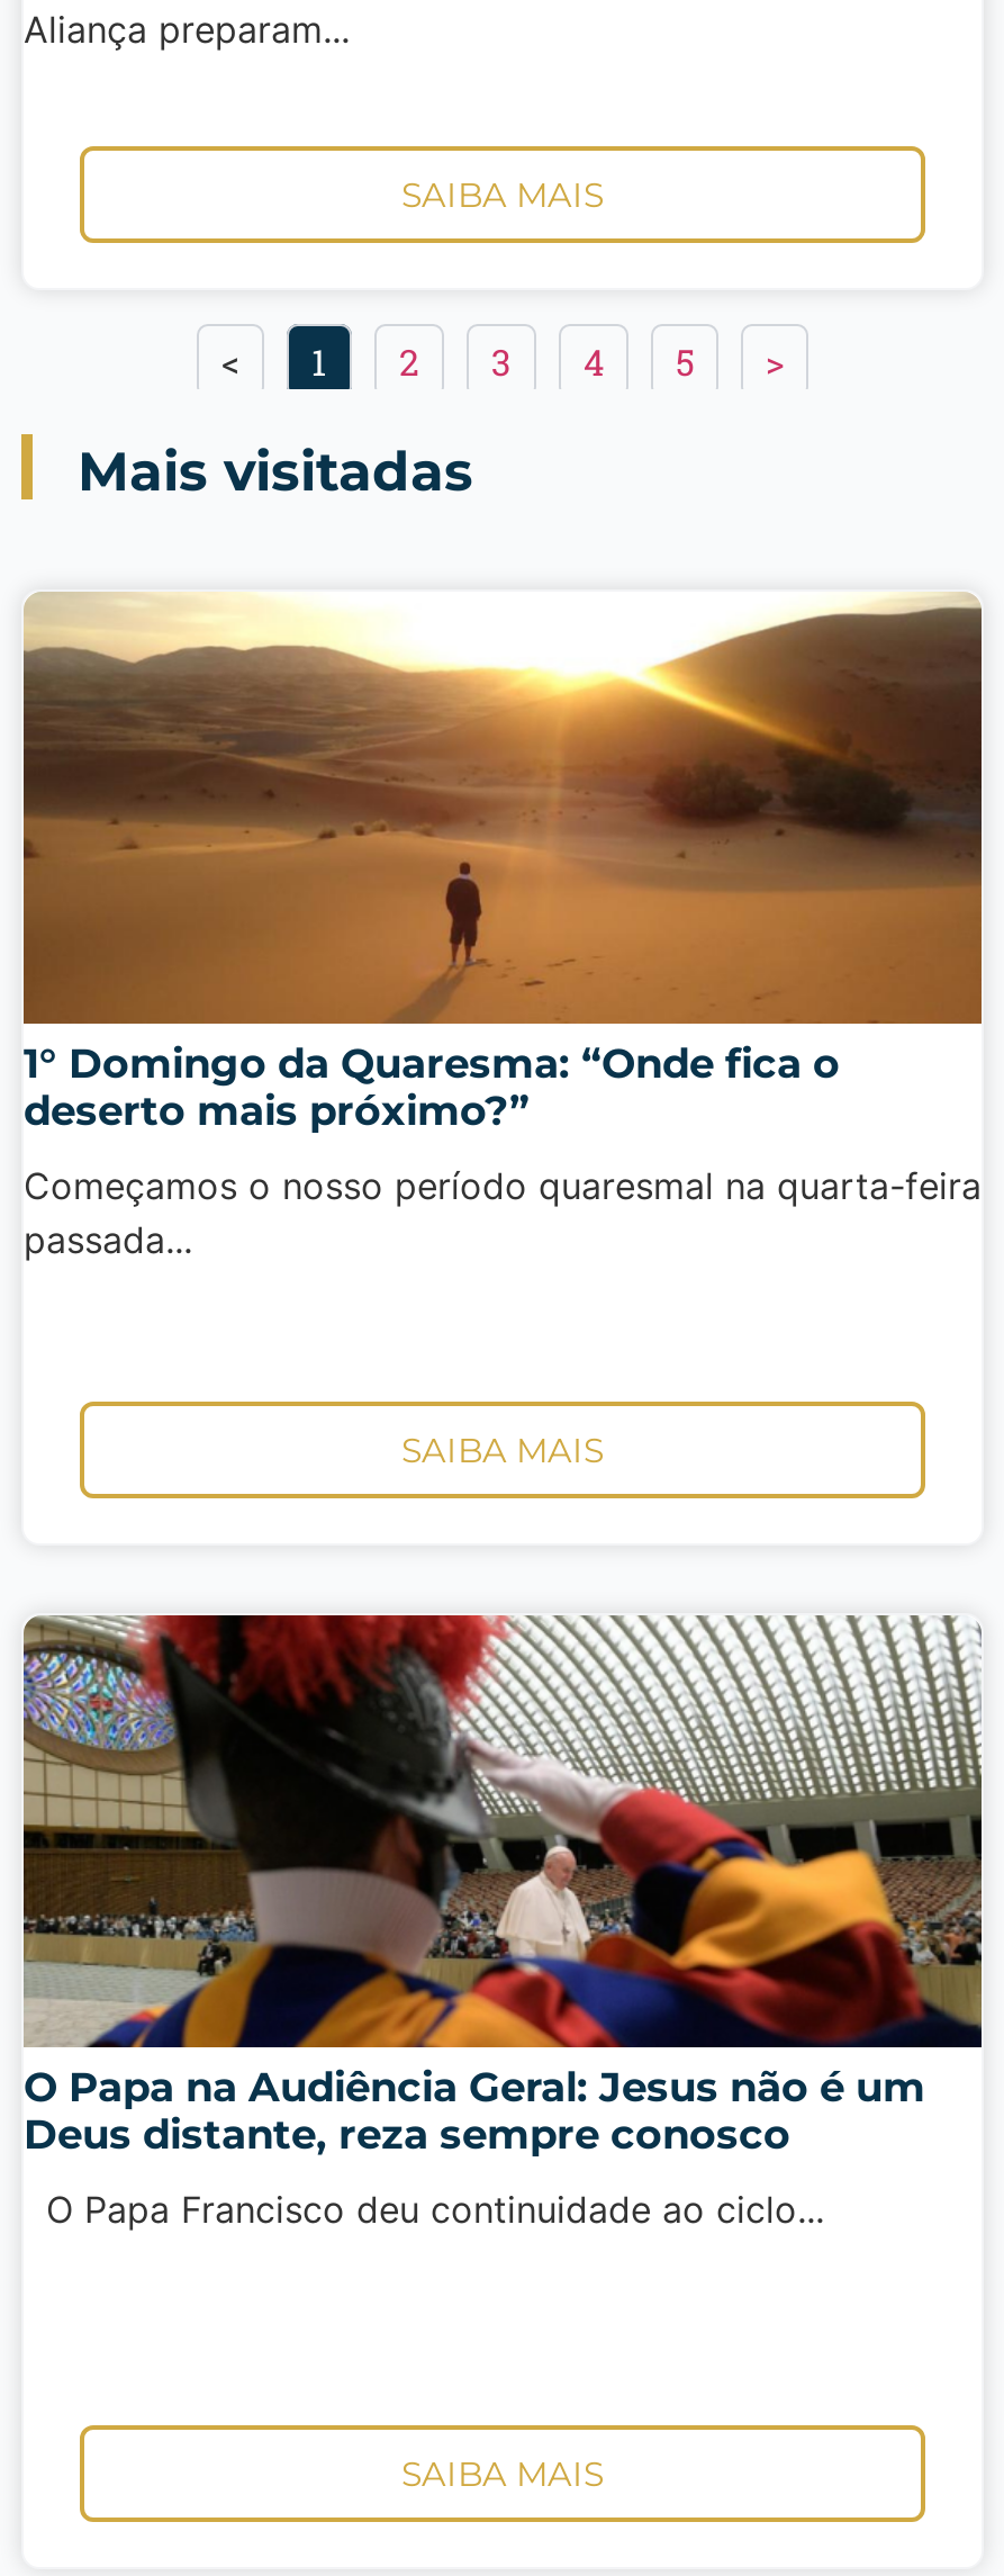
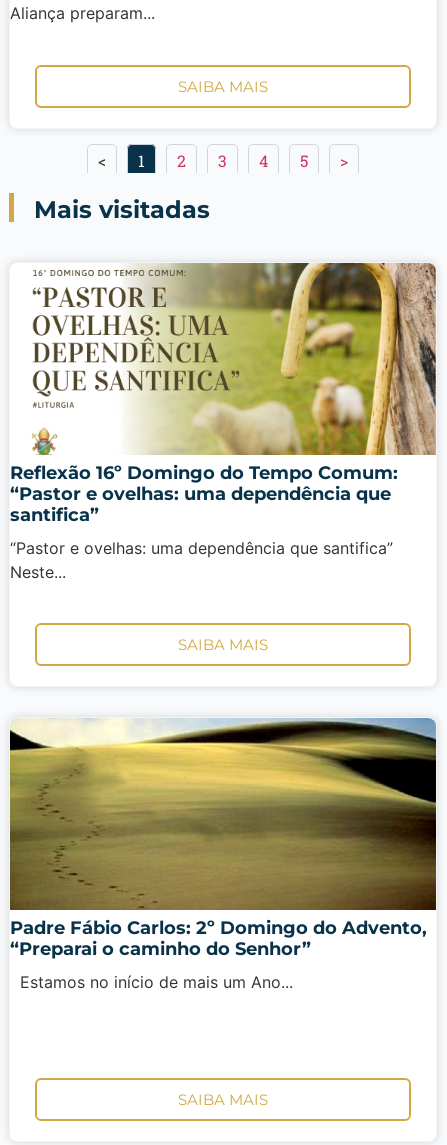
[21,592,982,1135] [image] | 1° Domingo da Quaresma: “Onde fica o | deserto mais próximo?” -> [10,262,436,525] [image] | Reflexão 16º Domingo do Tempo Comum: | “Pastor e ovelhas: uma dependência que | santifica”
[24,1162,982,1261] Começamos o nosso período quaresmal na quarta-feira | passada... -> [10,537,393,581] “Pastor e ovelhas: uma dependência que santifica” | Neste...
[21,1613,984,2160] [image] | O Papa na Audiência Geral: Jesus não é um | Deus distante, reza sempre conosco -> [9,717,437,960] [image] | Padre Fábio Carlos: 2º Domingo do Advento, | “Preparai o caminho do Senhor”
[24,2187,824,2232] O Papa Francisco deu continuidade ao ciclo... -> [10,972,293,992] Estamos no início de mais um Ano...

